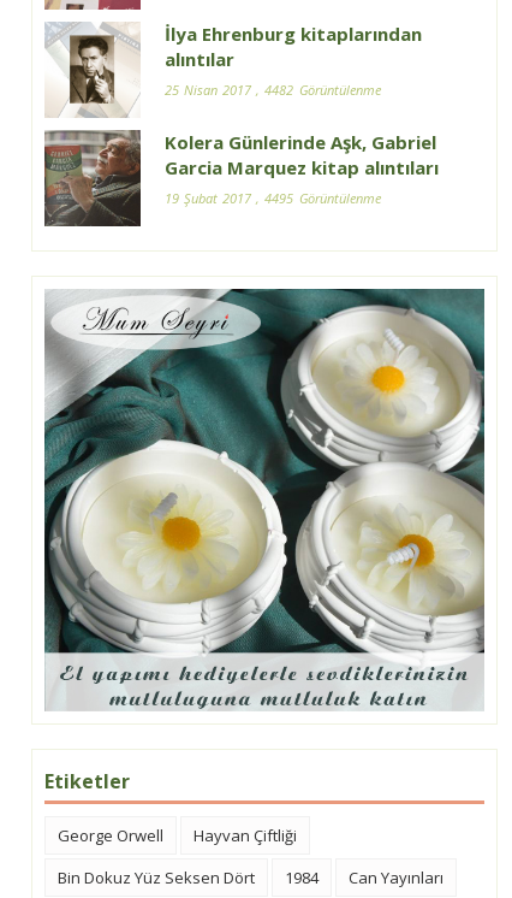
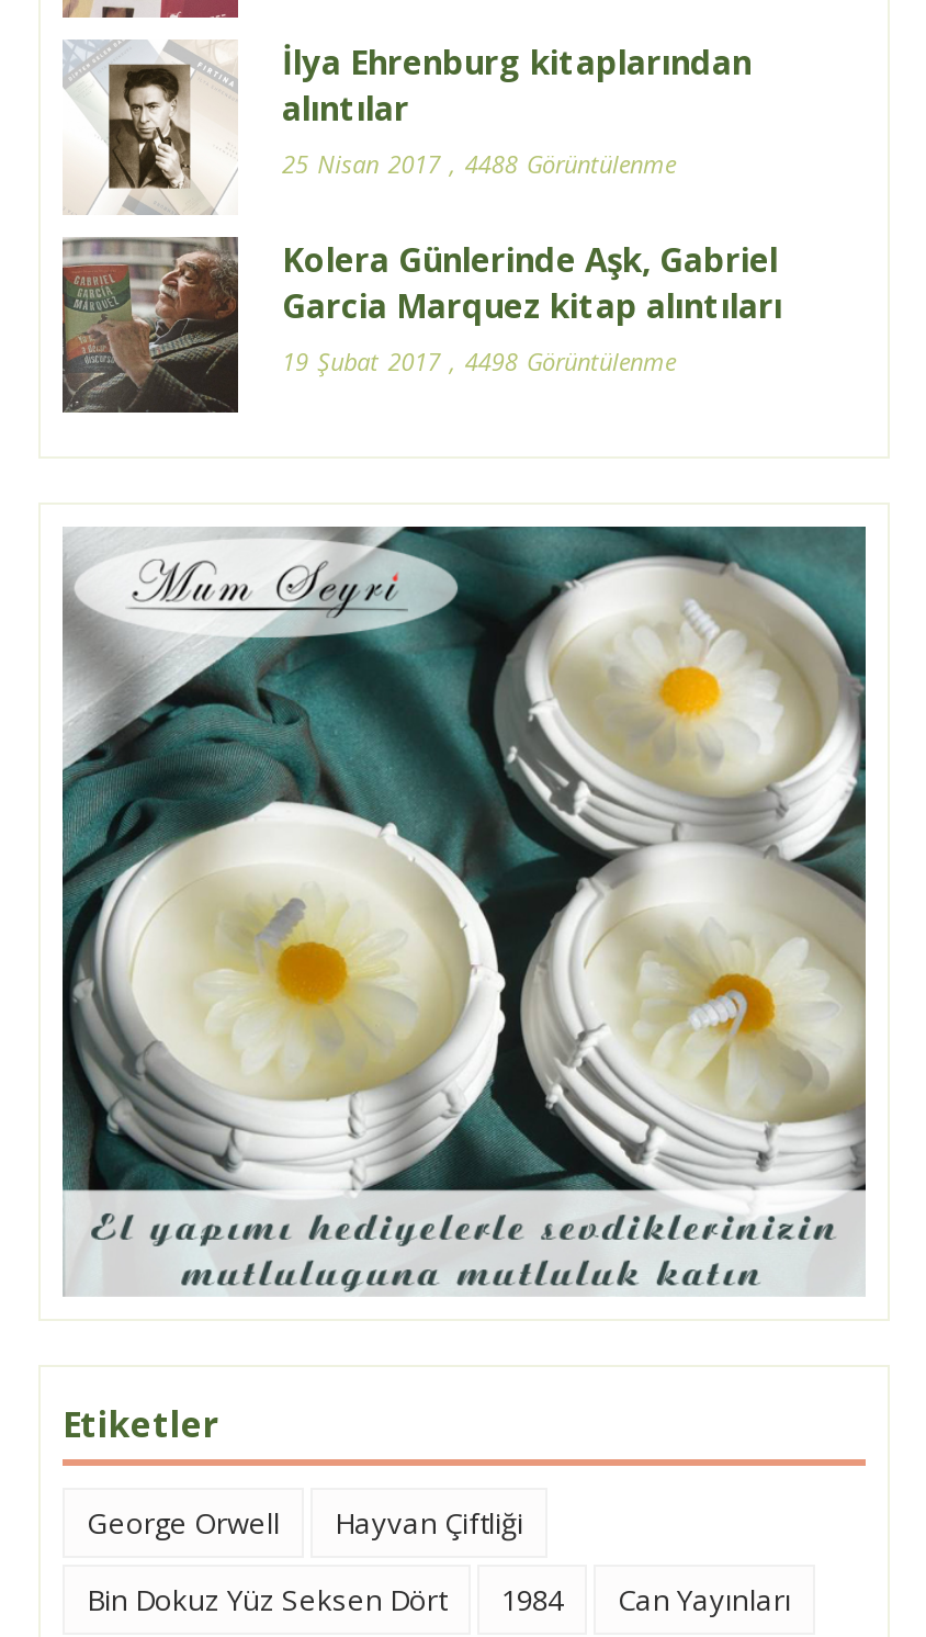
[165,80,380,98] 25 Nisan 2017, 4482 Görüntülenme -> [282,146,676,179] 25 Nisan 2017, 4488 Görüntülenme
[165,189,380,207] 19 Şubat 2017, 4495 Görüntülenme -> [282,344,676,377] 19 Şubat 2017, 4498 Görüntülenme

